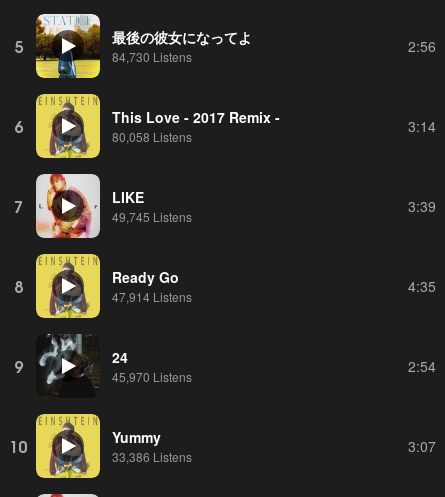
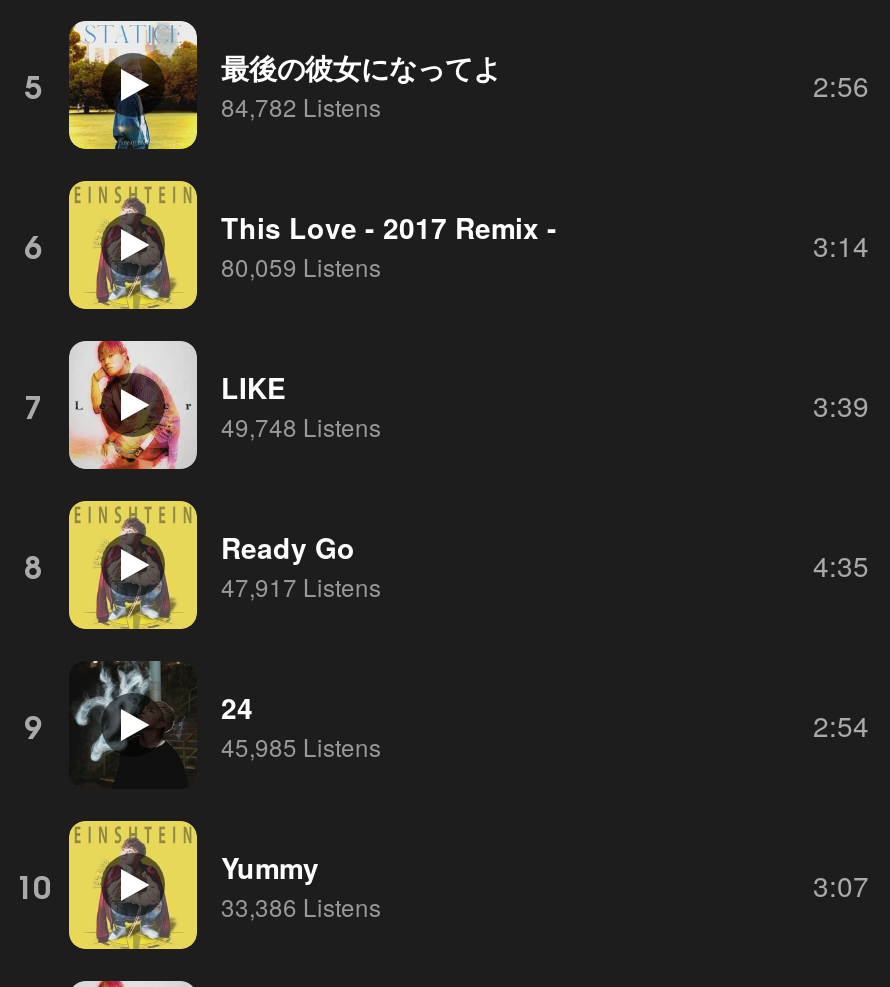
[112,47,192,64] 84,730 Listens -> [221,88,381,122] 84,782 Listens
[112,127,192,144] 80,058 Listens -> [221,248,381,282] 80,059 Listens
[112,207,192,224] 49,745 Listens -> [221,408,381,442] 49,748 Listens
[112,287,192,304] 47,914 Listens -> [221,568,381,602] 47,917 Listens
[112,367,192,384] 45,970 Listens -> [221,728,381,762] 45,985 Listens

